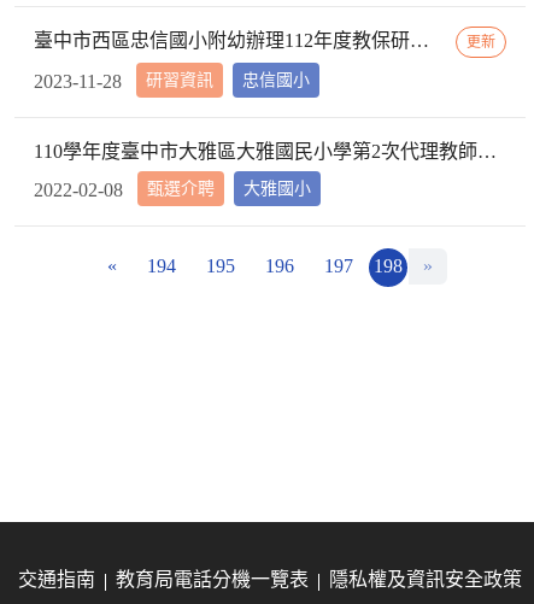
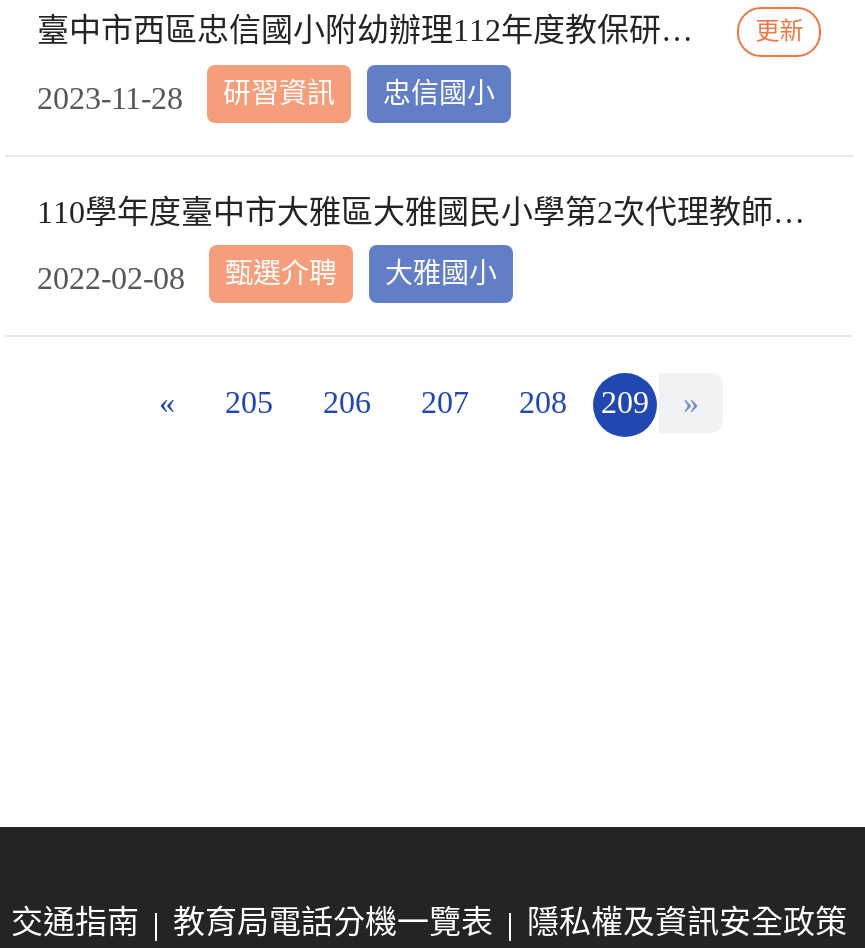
[147,255,176,276] 194 -> [225,386,273,420] 205
[206,255,235,276] 195 -> [323,386,371,420] 206
[265,255,294,276] 196 -> [421,386,469,420] 207
[324,255,353,276] 197 -> [519,386,567,420] 208
[374,255,403,276] 198 -> [601,386,649,420] 209

